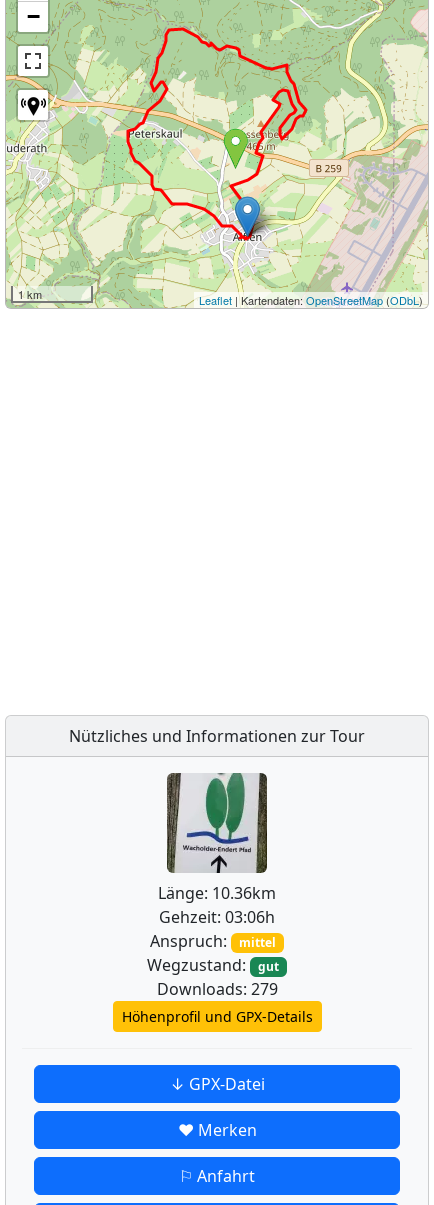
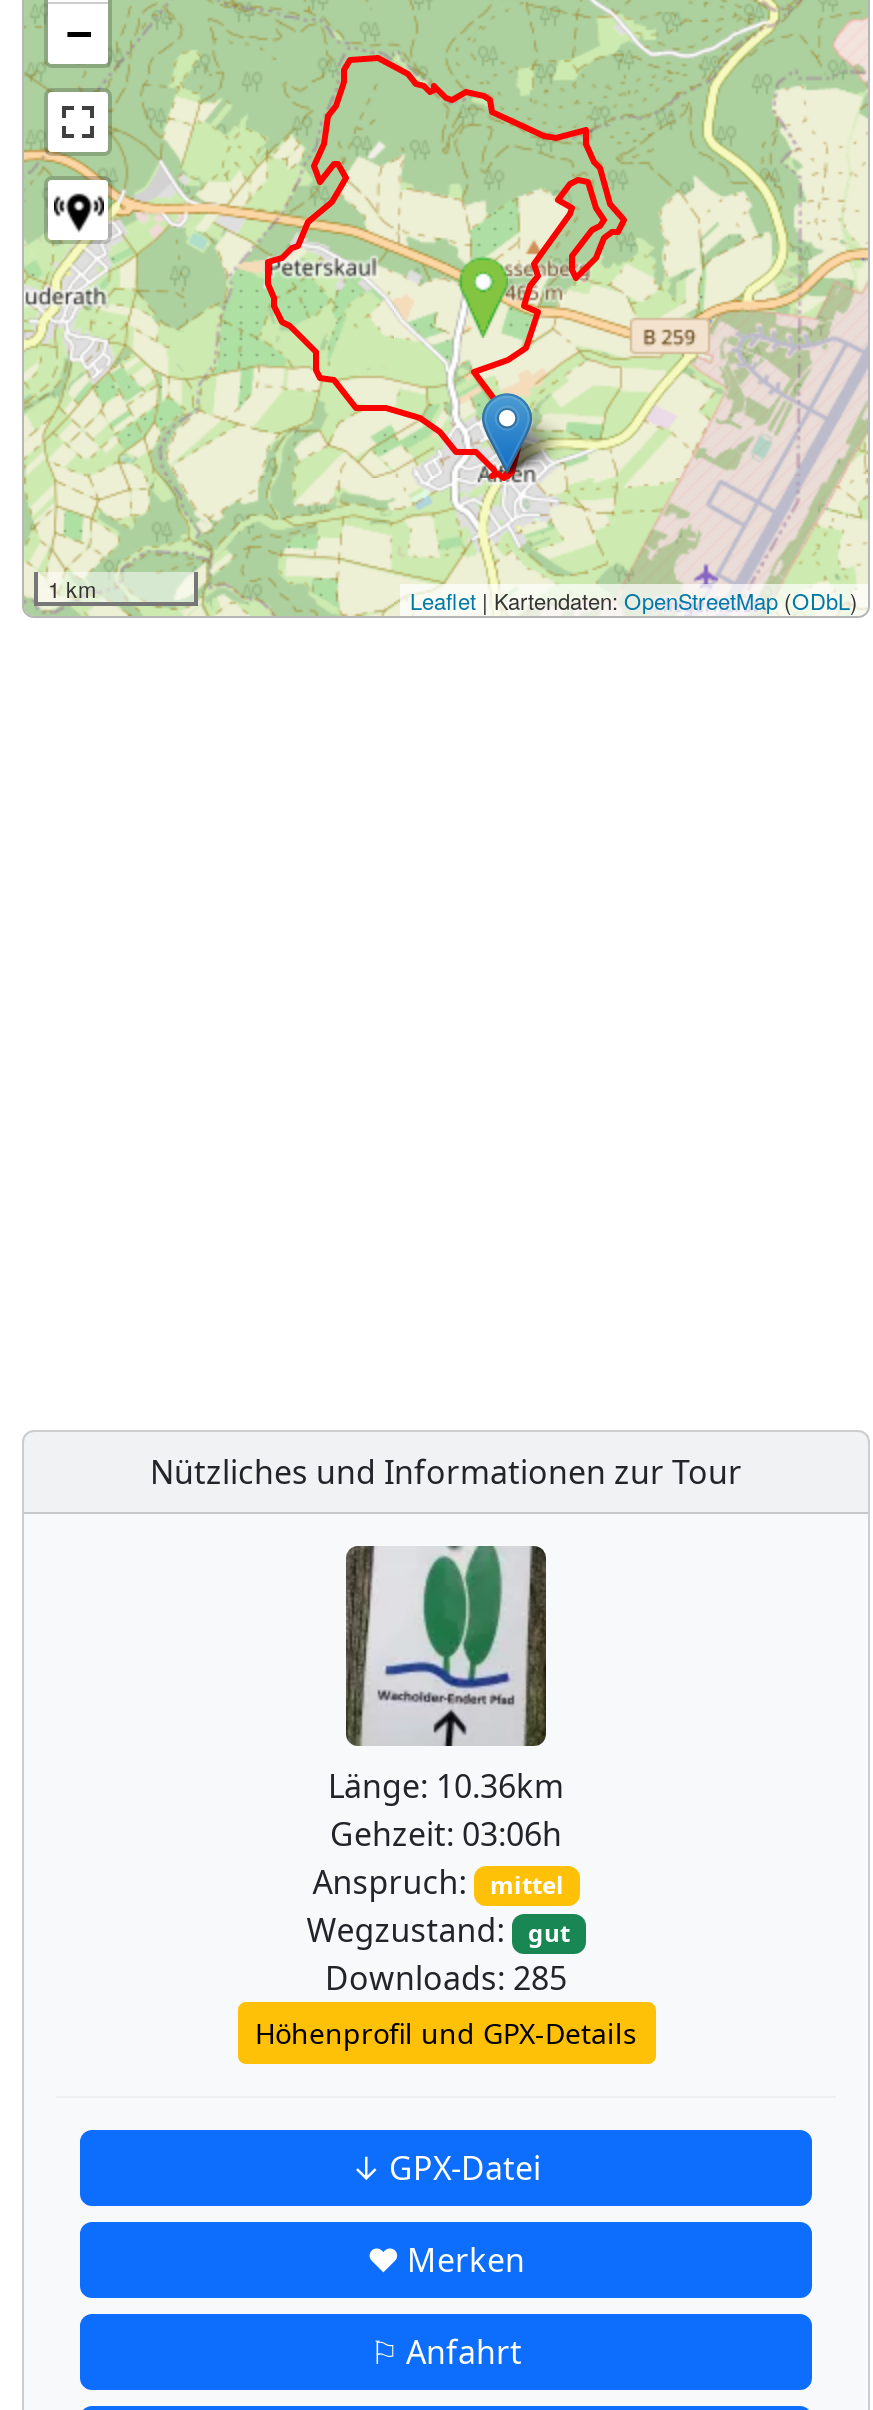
[156,978,277,1000] Downloads: 279 -> [325,1957,567,2001] Downloads: 285

